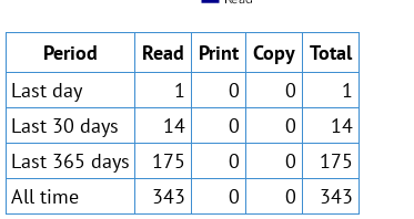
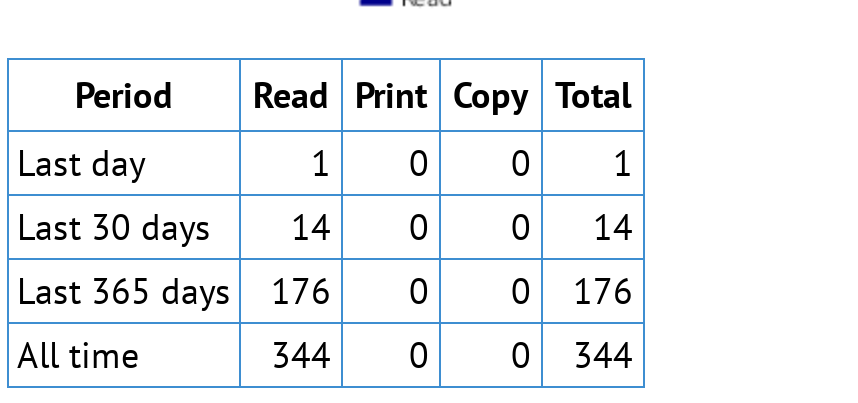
[152,148,185,174] 175 -> [271,268,331,314] 176
[320,148,353,174] 175 -> [573,268,633,314] 176
[152,184,185,209] 343 -> [271,332,331,378] 344
[320,184,353,209] 343 -> [573,332,633,378] 344

